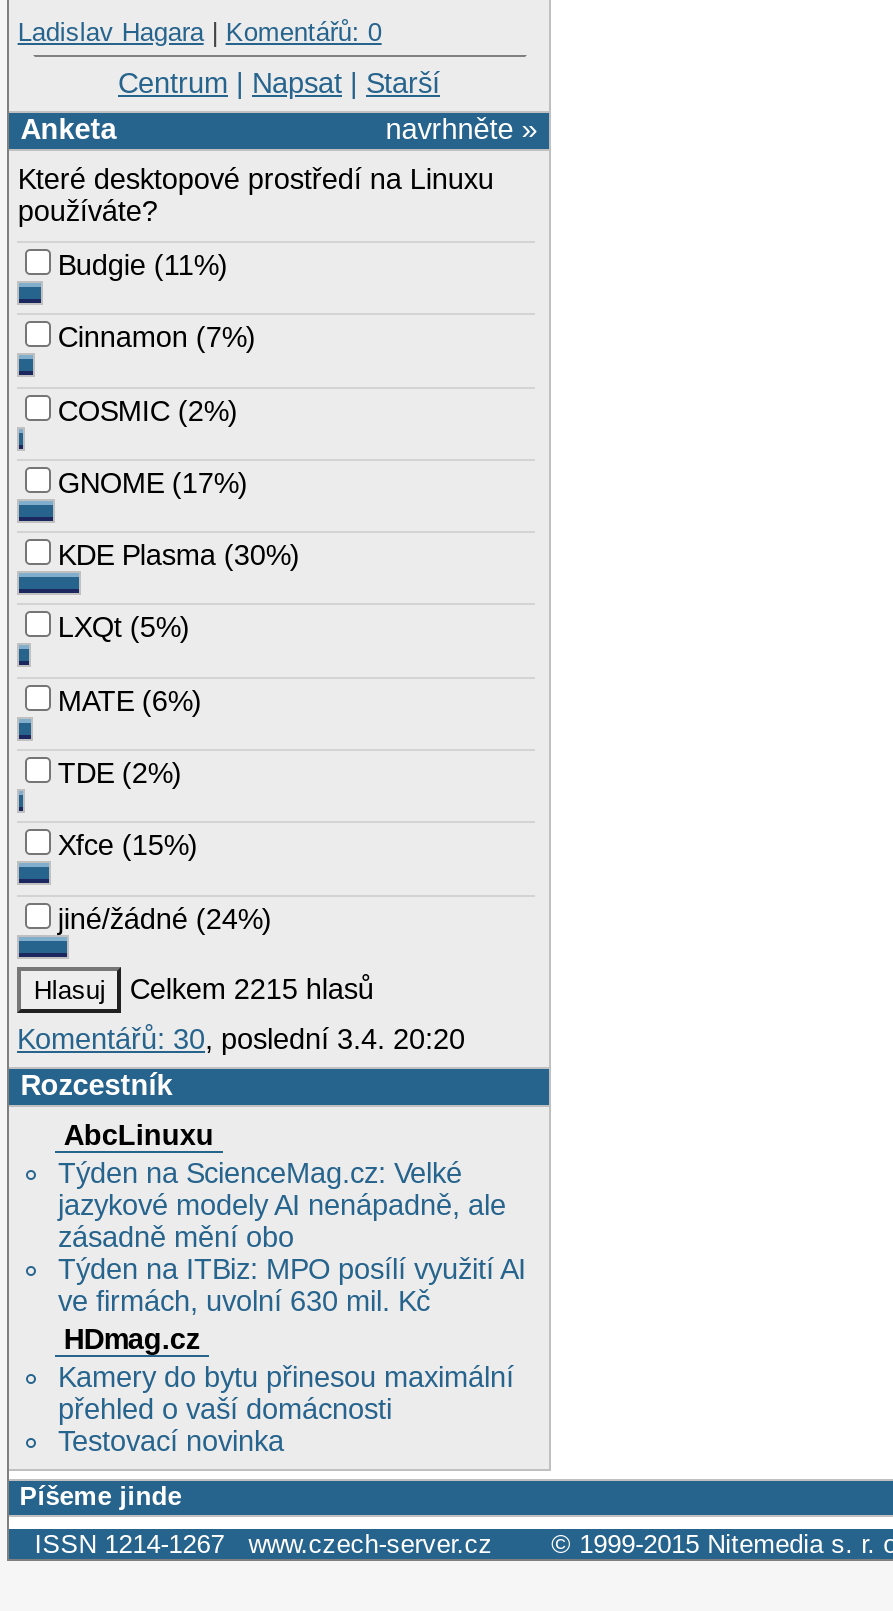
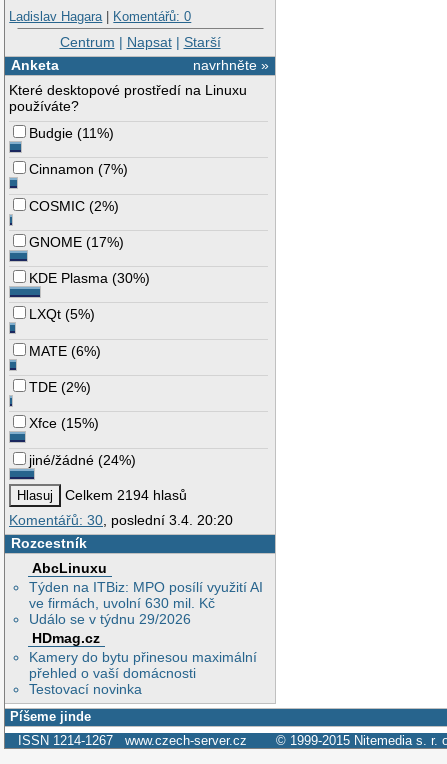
[122,973,374,1005] Celkem 2215 hlasů -> [61,487,187,503] Celkem 2194 hlasů
[58,1157,506,1253] Týden na ScienceMag.cz: Velké | jazykové modely AI nenápadně, ale | zásadně mění obo -> none
moved [58,1253,526,1317] -> [29,579,263,611]: Týden na ITBiz: MPO posílí využití AI | ve firmách, uvolní 630 mil. Kč
none -> [29,611,191,627] Událo se v týdnu 29/2026

